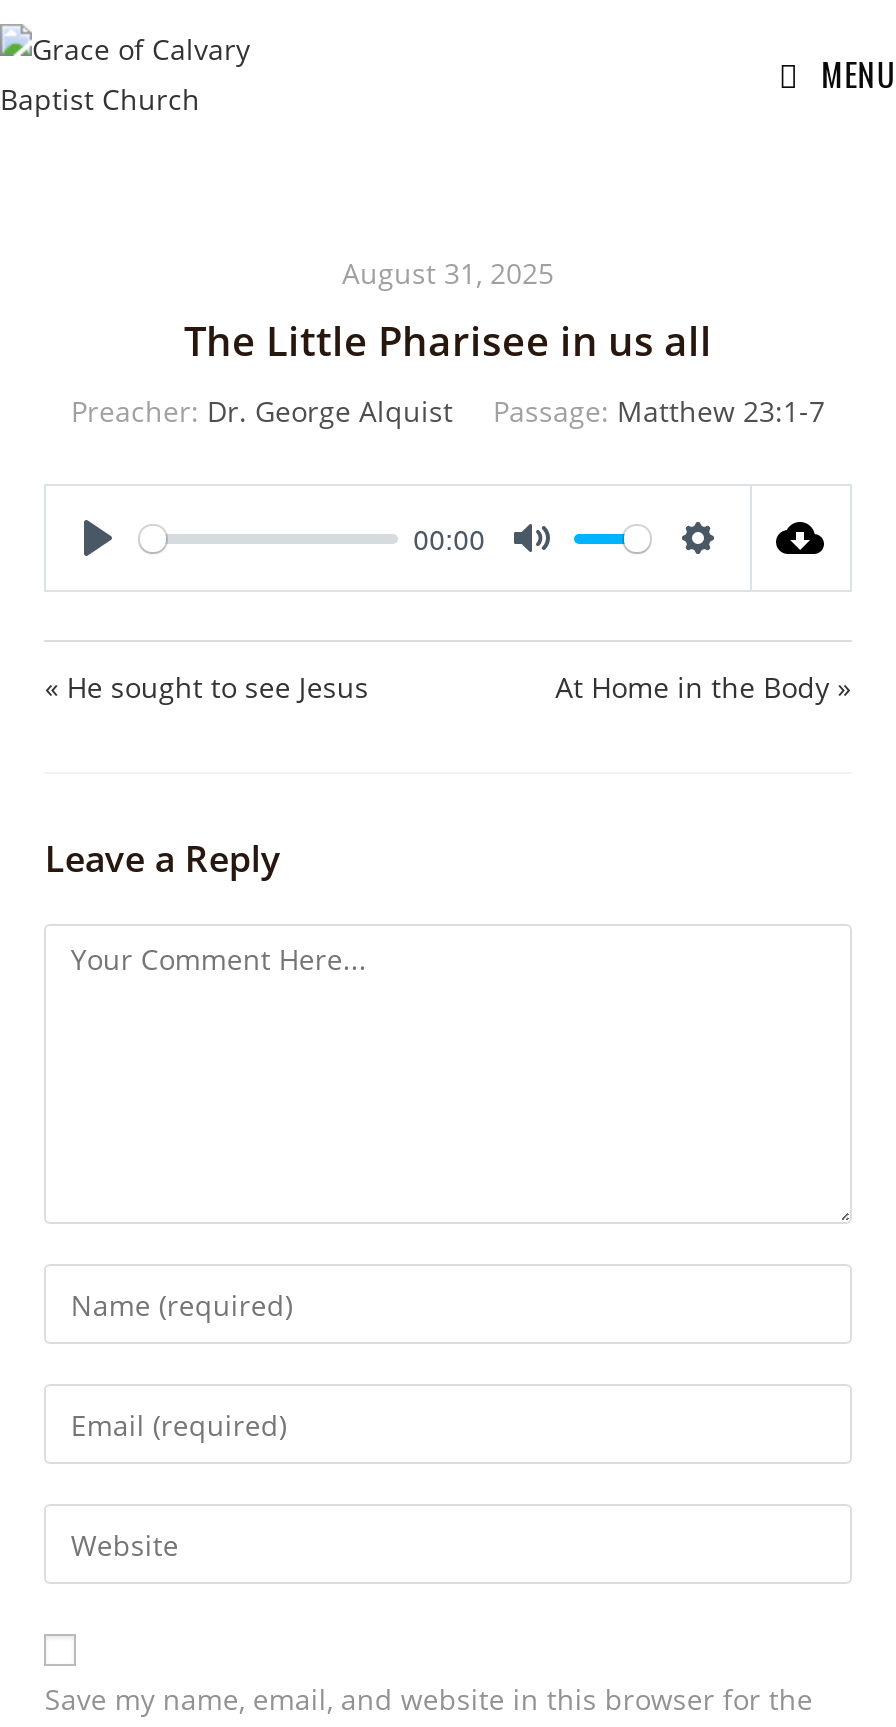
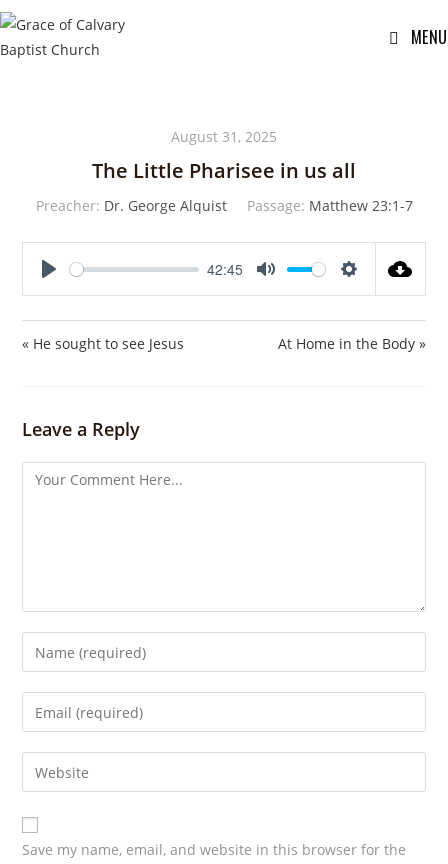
[413,517,485,557] 00:00 -> [207,258,243,278] 42:45

